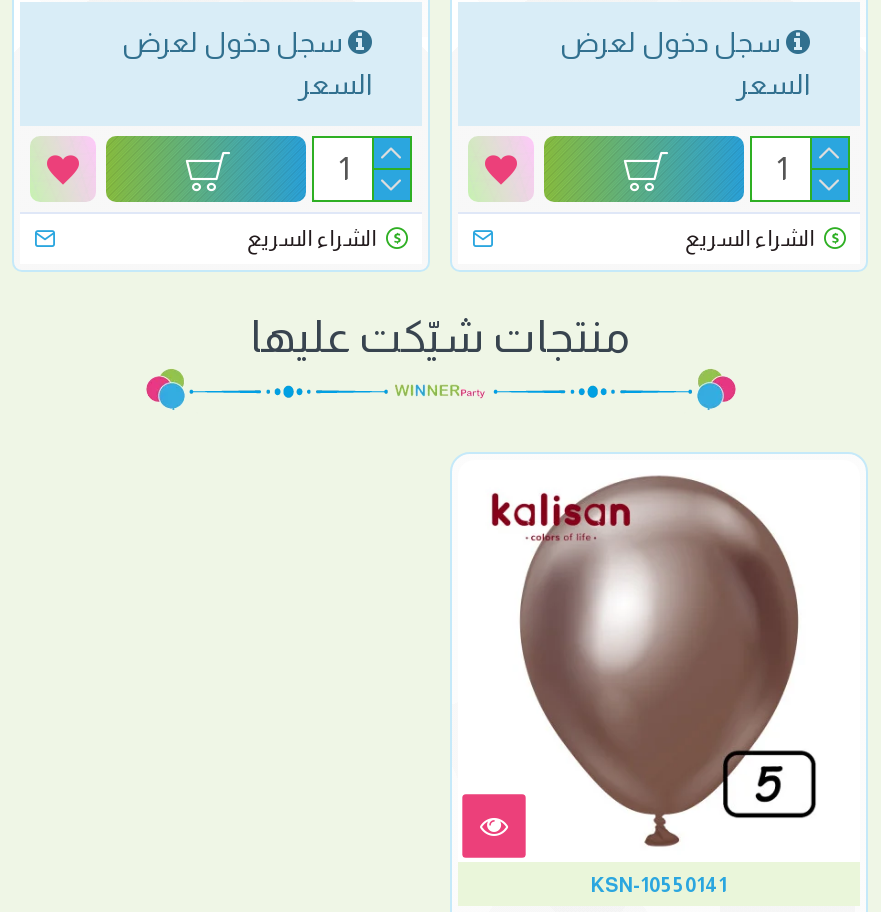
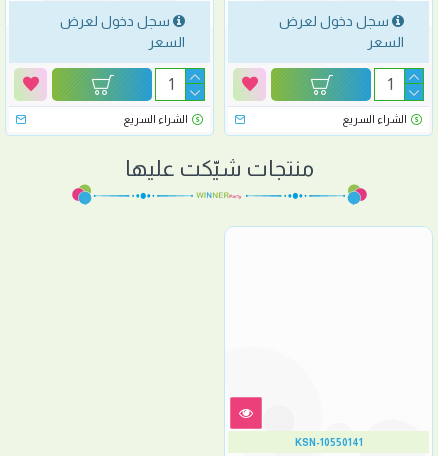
[490,474,818,848] [image] -> none

